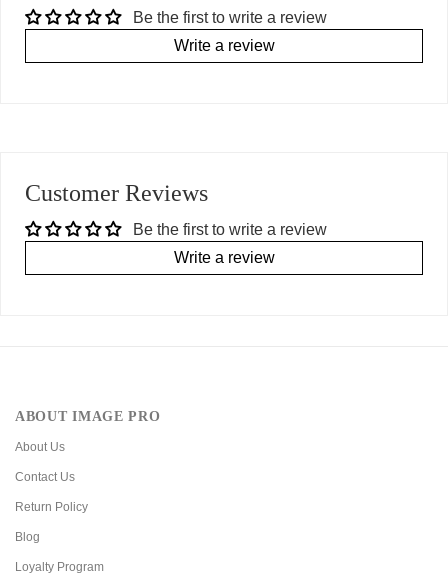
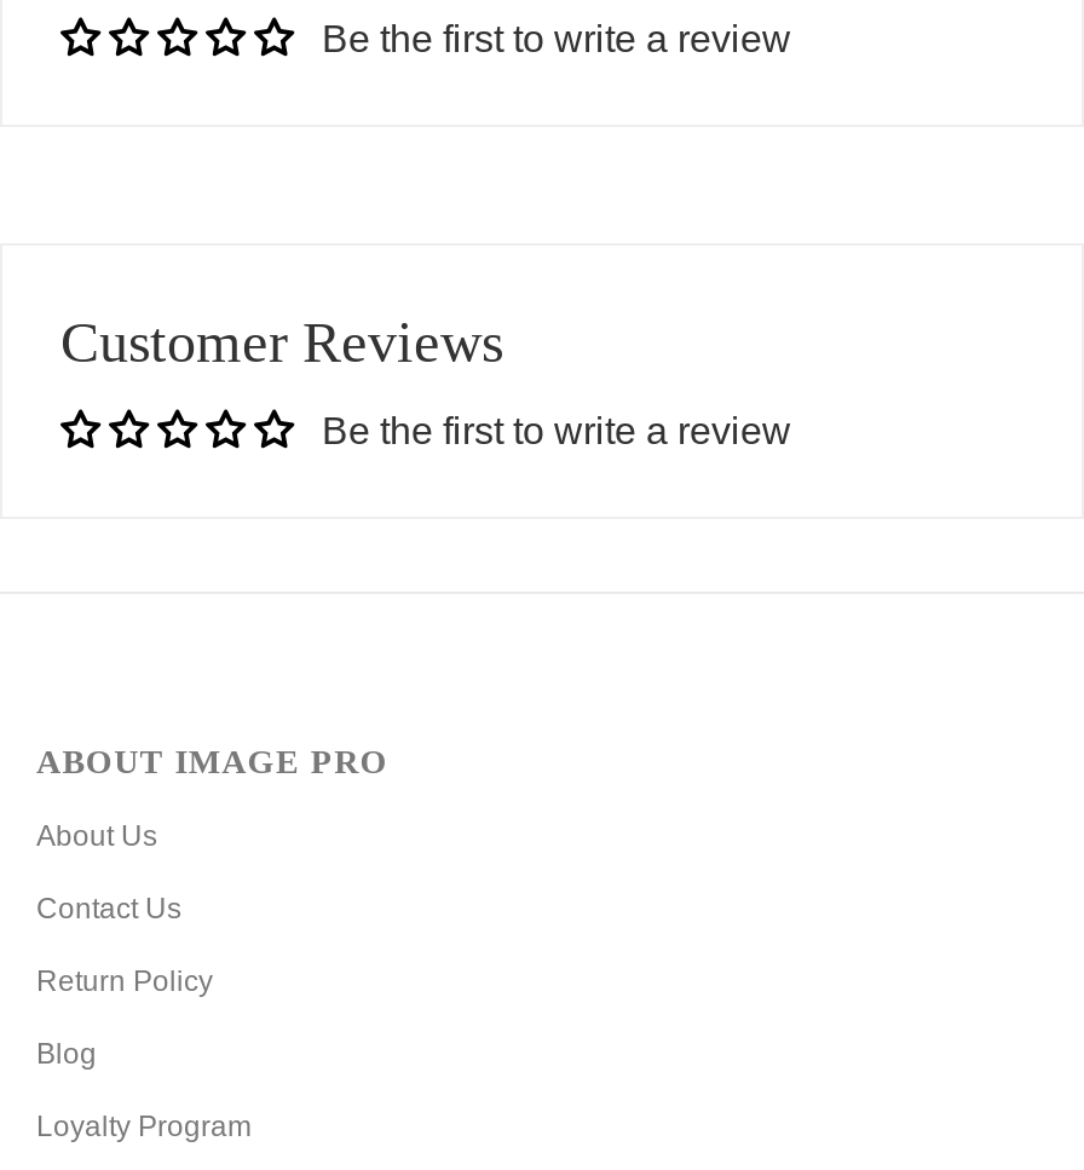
[173,37,274,54] Write a review -> none
[173,249,274,266] Write a review -> none

